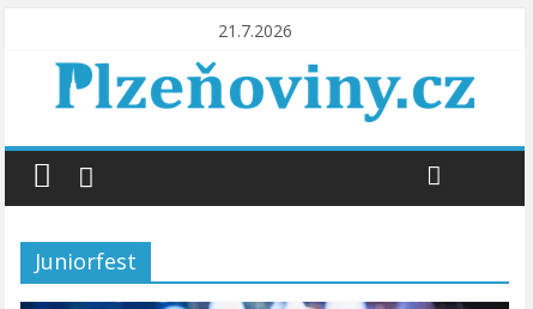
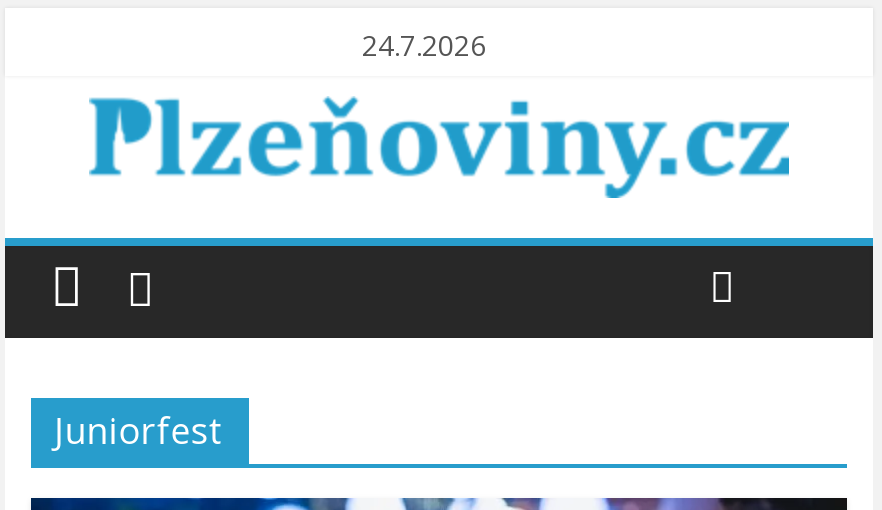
[219,19,293,42] 21.7.2026 -> [362,26,486,64] 24.7.2026

